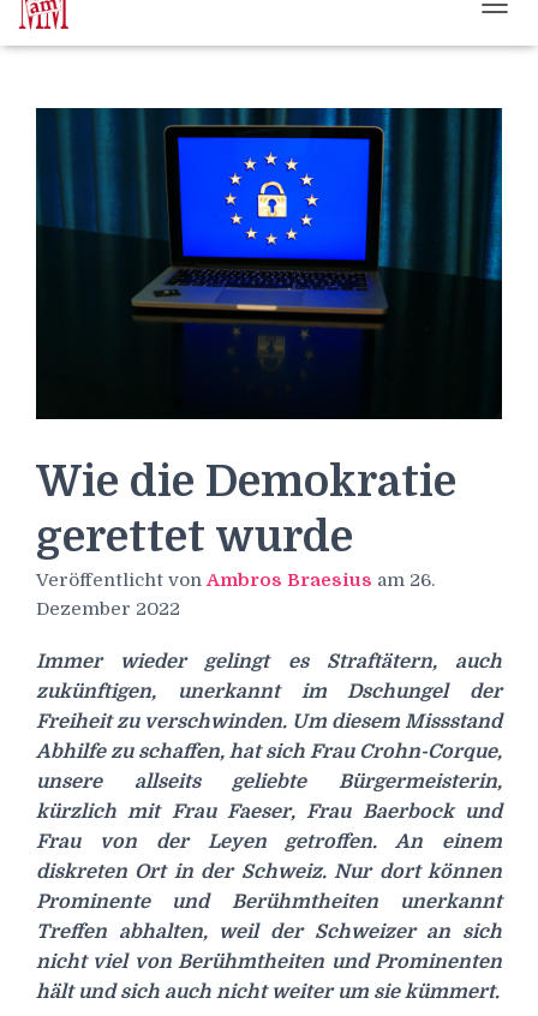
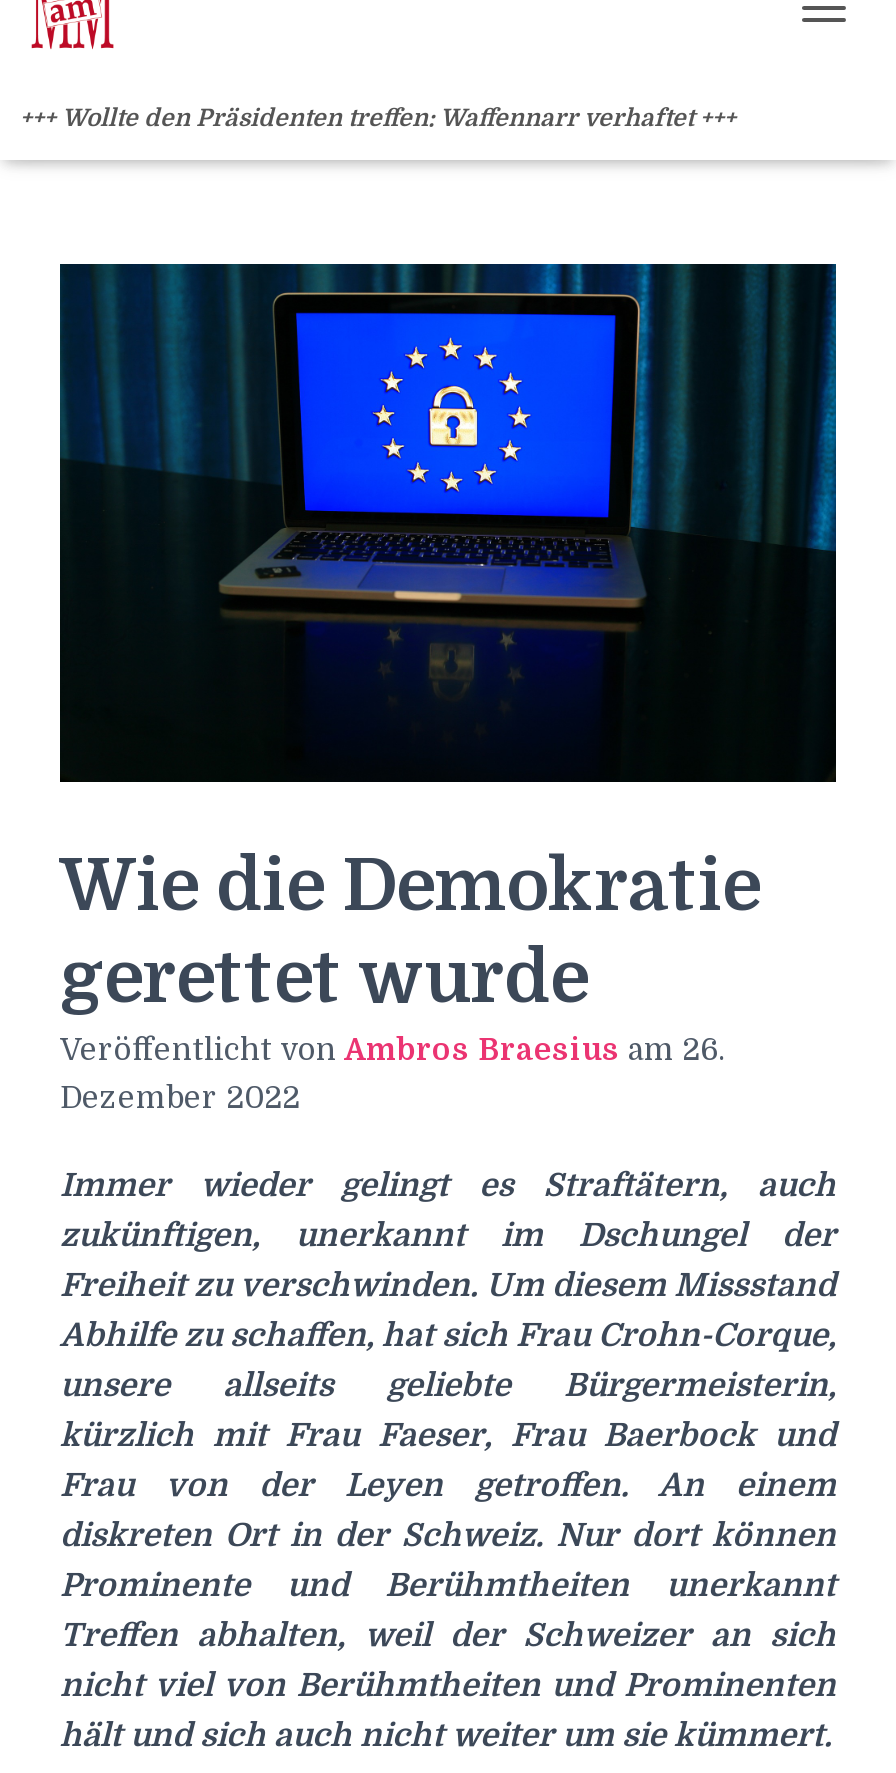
none -> [20,104,736,132] +++ Wollte den Präsidenten treffen: Waffennarr verhaftet +++

